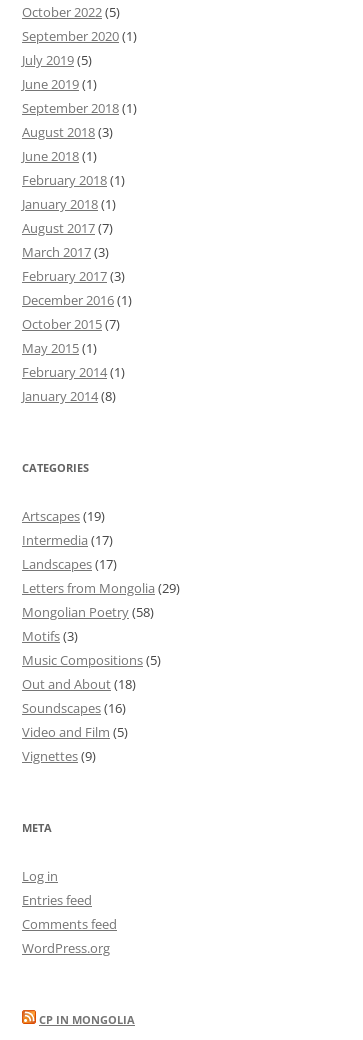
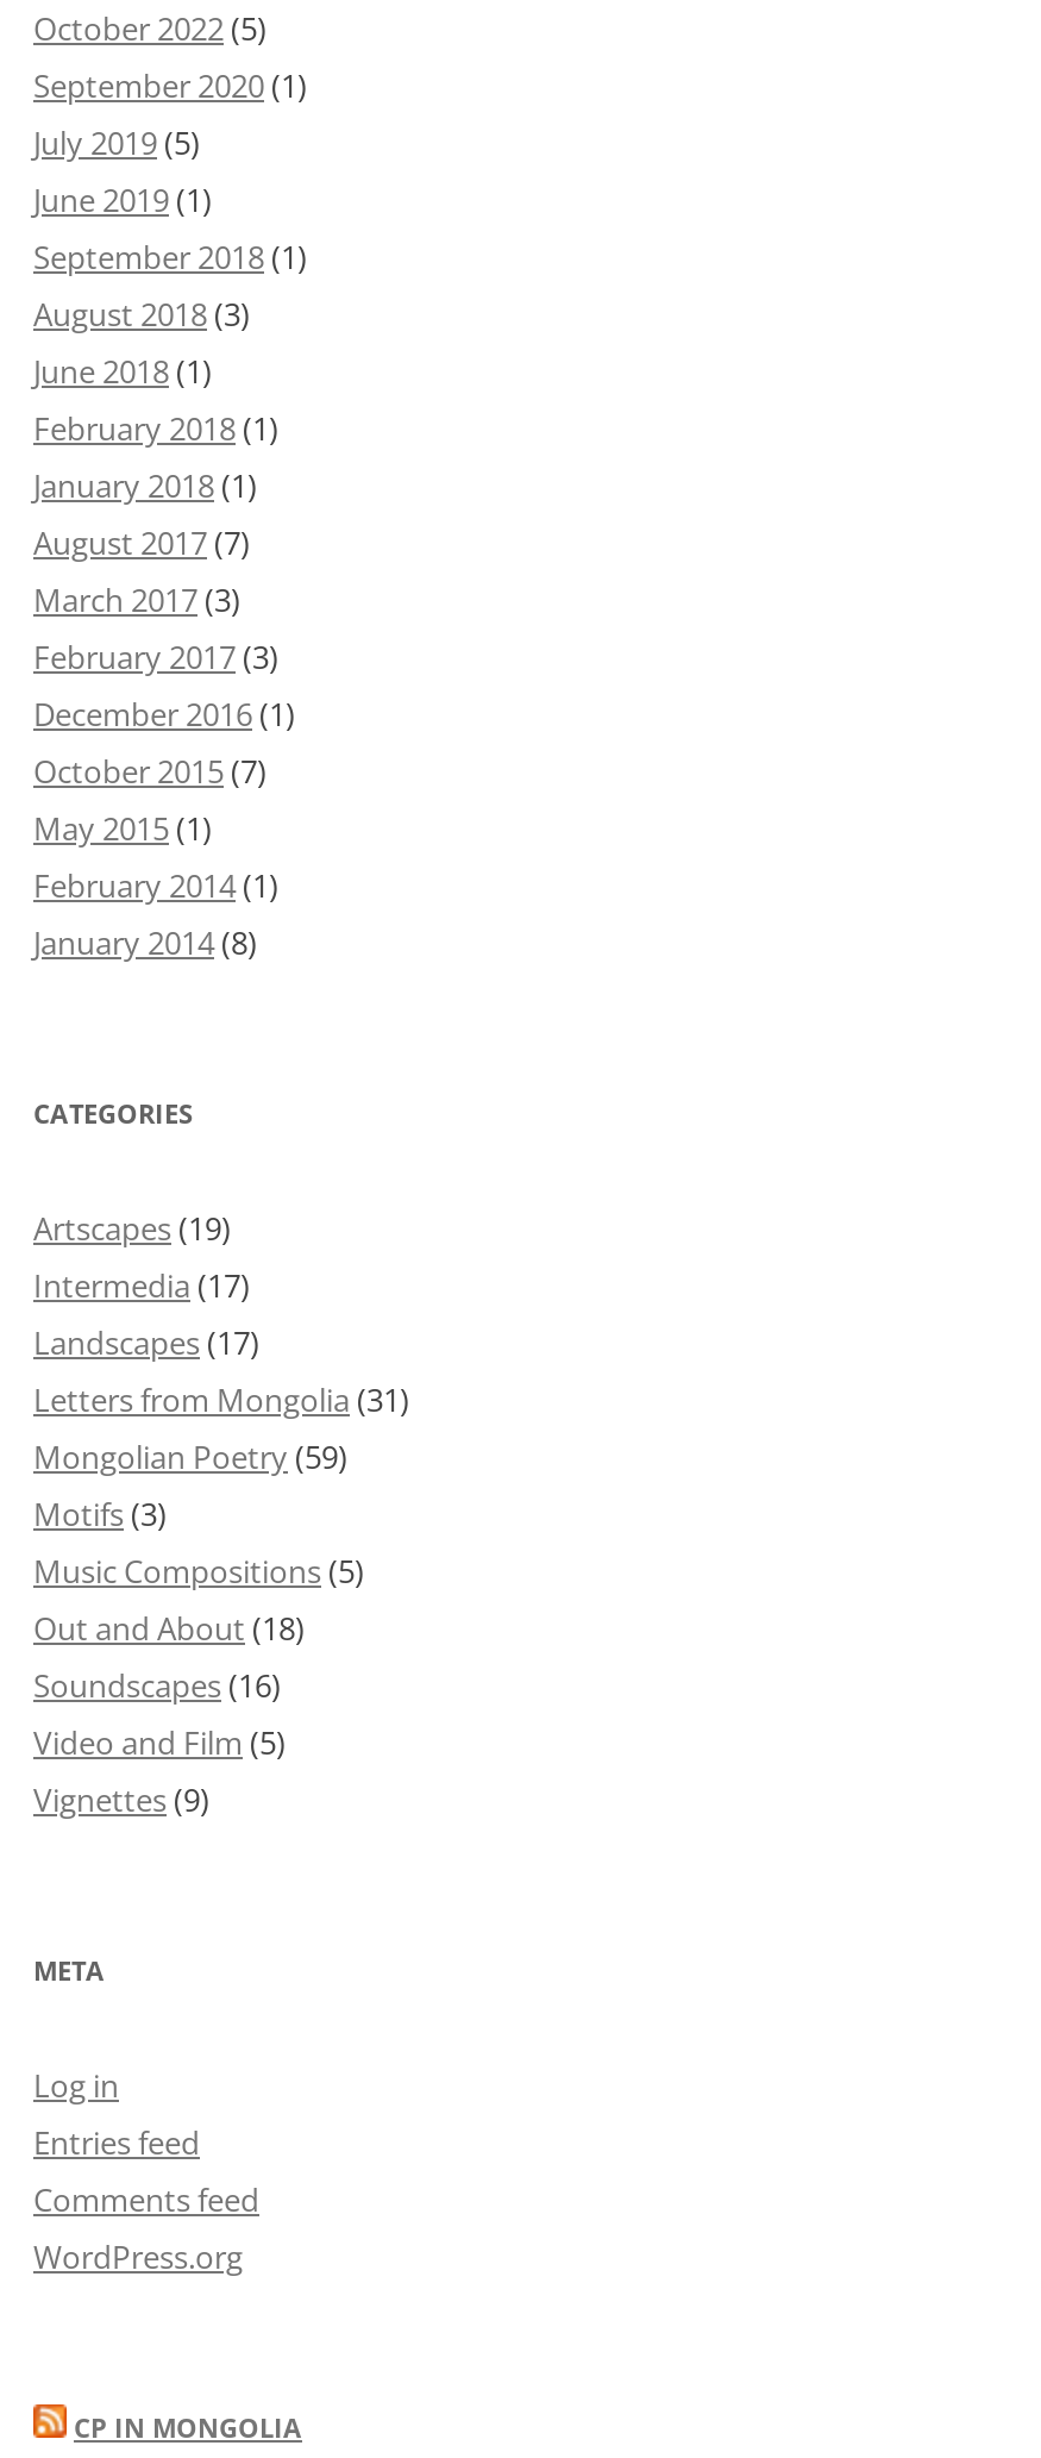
[22,579,180,597] Letters from Mongolia (29) -> [33,1379,409,1422] Letters from Mongolia (31)
[22,603,154,621] Mongolian Poetry (58) -> [33,1436,347,1479] Mongolian Poetry (59)

